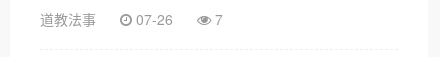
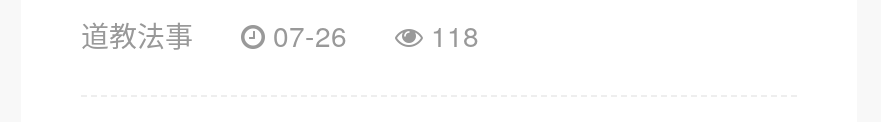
[40,9,223,29] 道教法事 07-26 7 -> [81,15,479,55] 道教法事 07-26 118

